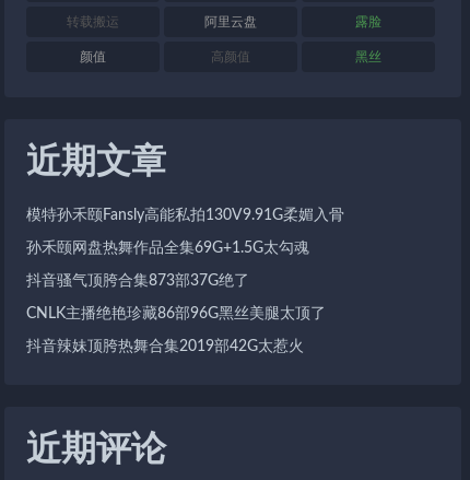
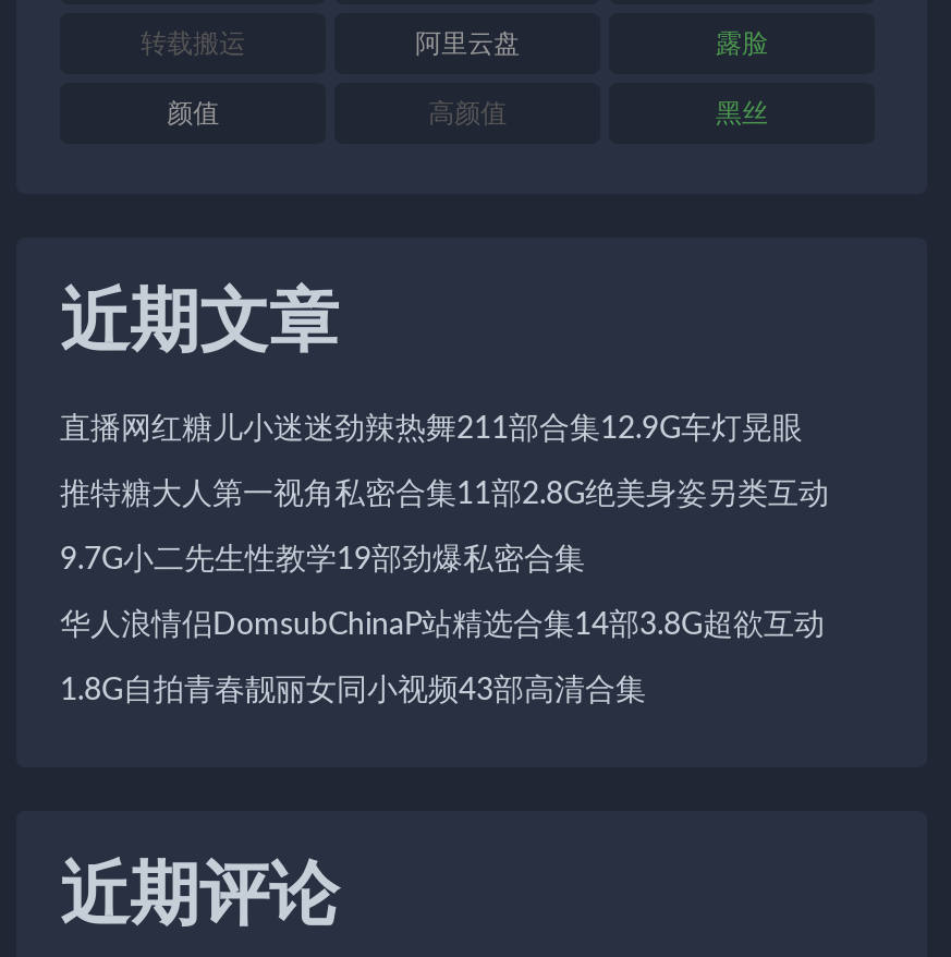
[26,208,344,223] 模特孙禾颐Fansly高能私拍130V9.91G柔媚入骨 -> [60,415,803,445] 直播网红糖儿小迷迷劲辣热舞211部合集12.9G车灯晃眼
[26,241,309,256] 孙禾颐网盘热舞作品全集69G+1.5G太勾魂 -> [60,480,829,511] 推特糖大人第一视角私密合集11部2.8G绝美身姿另类互动
[26,274,249,289] 抖音骚气顶胯合集873部37G绝了 -> [60,546,585,576] 9.7G小二先生性教学19部劲爆私密合集
[26,306,326,322] CNLK主播绝艳珍藏86部96G黑丝美腿太顶了 -> [60,611,825,642] 华人浪情侣DomsubChinaP站精选合集14部3.8G超欲互动
[26,339,304,355] 抖音辣妹顶胯热舞合集2019部42G太惹火 -> [60,676,646,707] 1.8G自拍青春靓丽女同小视频43部高清合集

